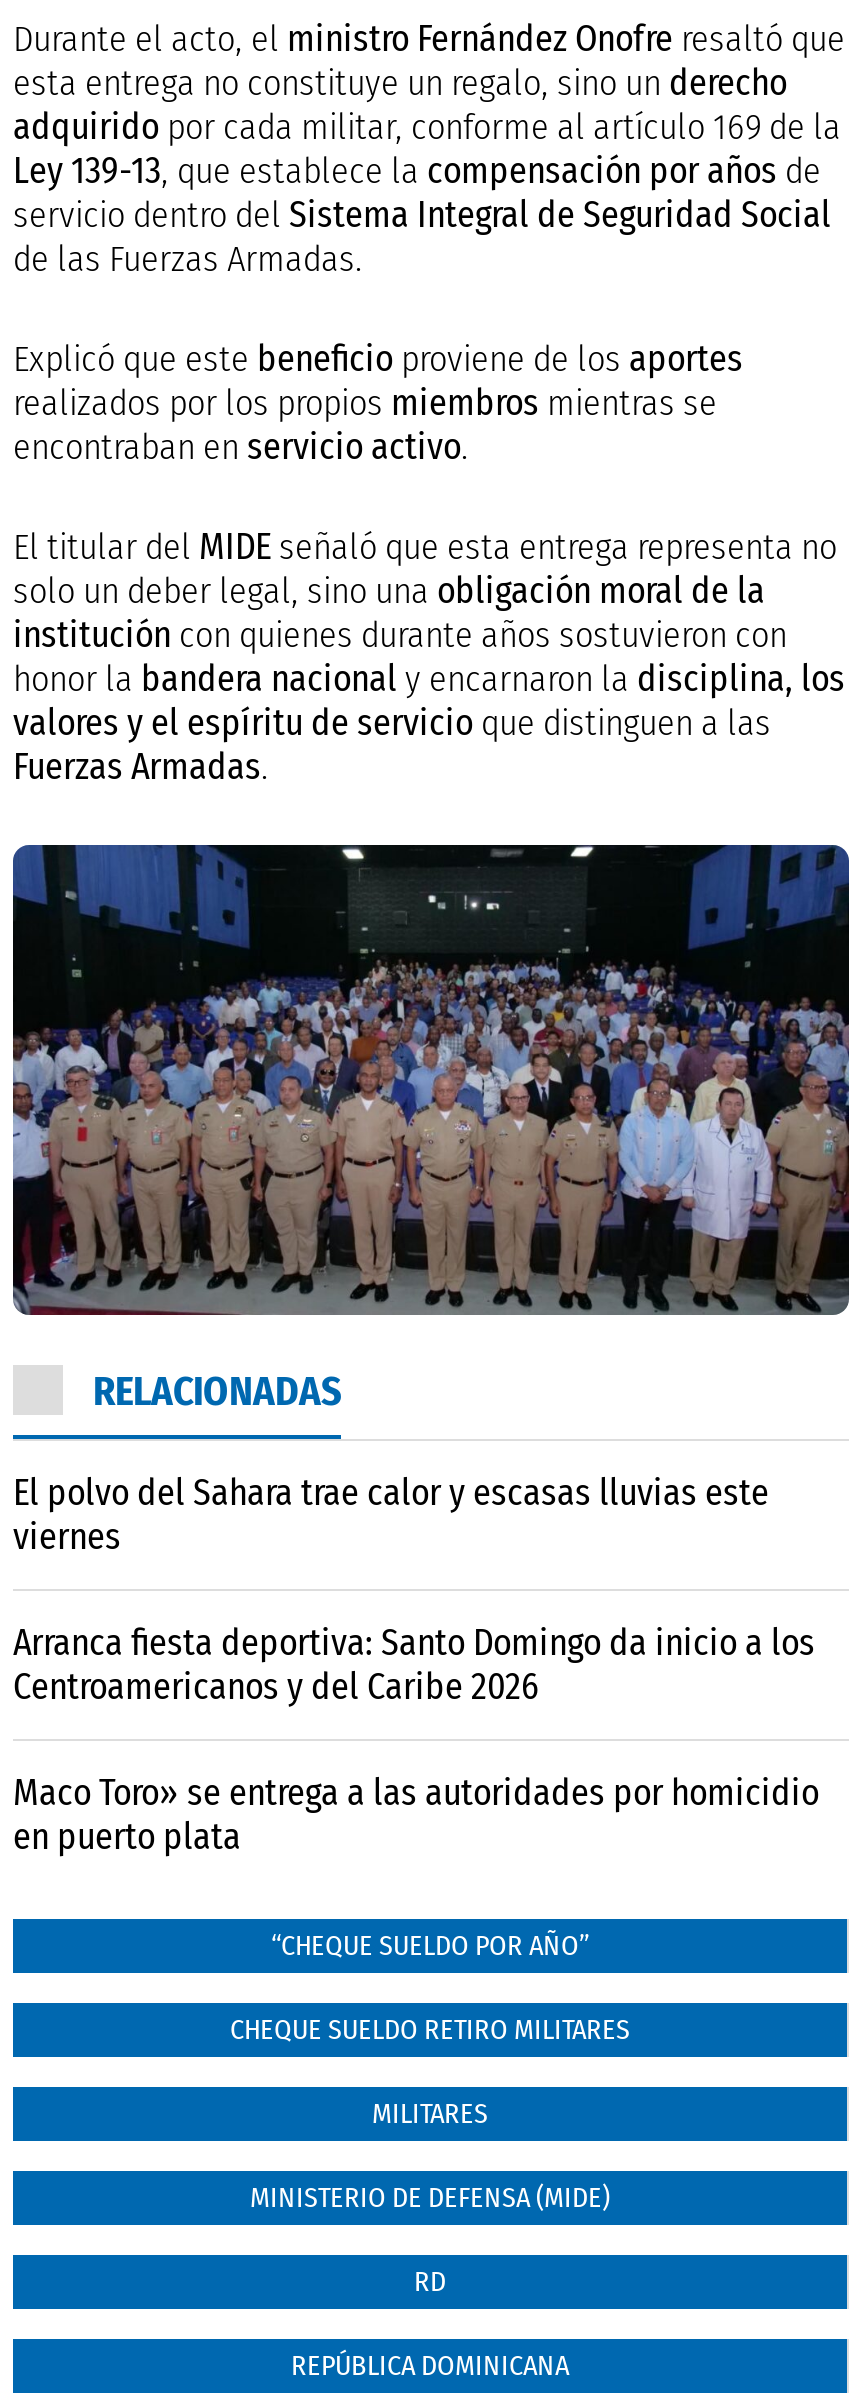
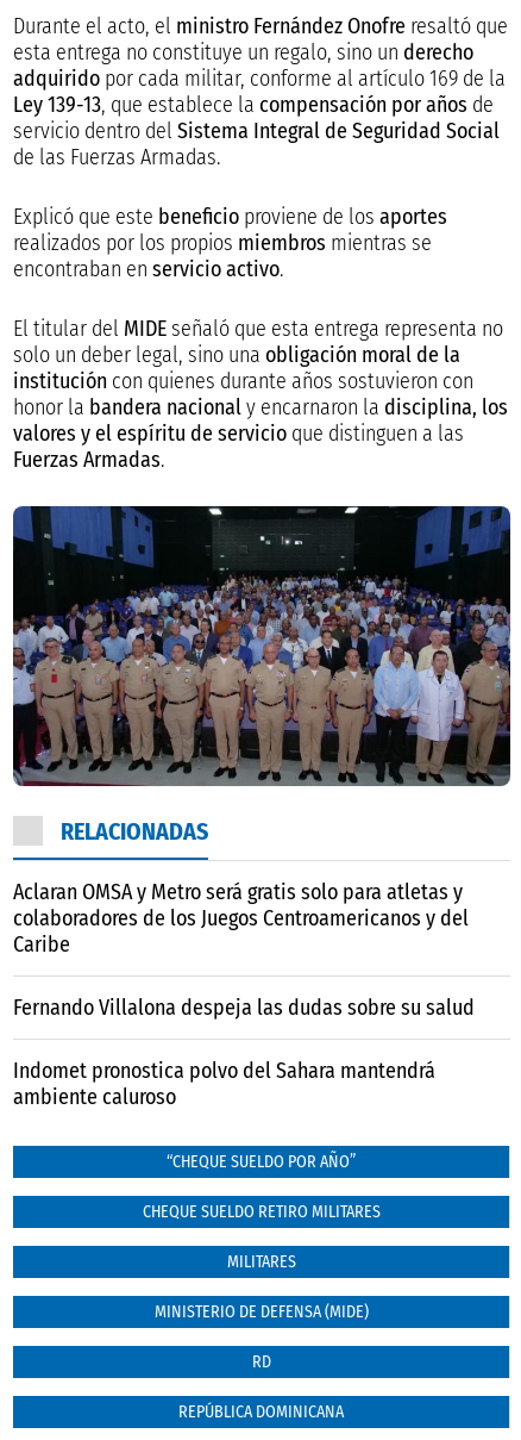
[13,1471,769,1559] El polvo del Sahara trae calor y escasas lluvias este | viernes -> [13,879,469,958] Aclaran OMSA y Metro será gratis solo para atletas y | colaboradores de los Juegos Centroamericanos y del | Caribe
[13,1621,815,1709] Arranca fiesta deportiva: Santo Domingo da inicio a los | Centroamericanos y del Caribe 2026 -> [13,995,475,1021] Fernando Villalona despeja las dudas sobre su salud
[13,1771,819,1859] Maco Toro» se entrega a las autoridades por homicidio | en puerto plata -> [13,1058,435,1110] Indomet pronostica polvo del Sahara mantendrá | ambiente caluroso

